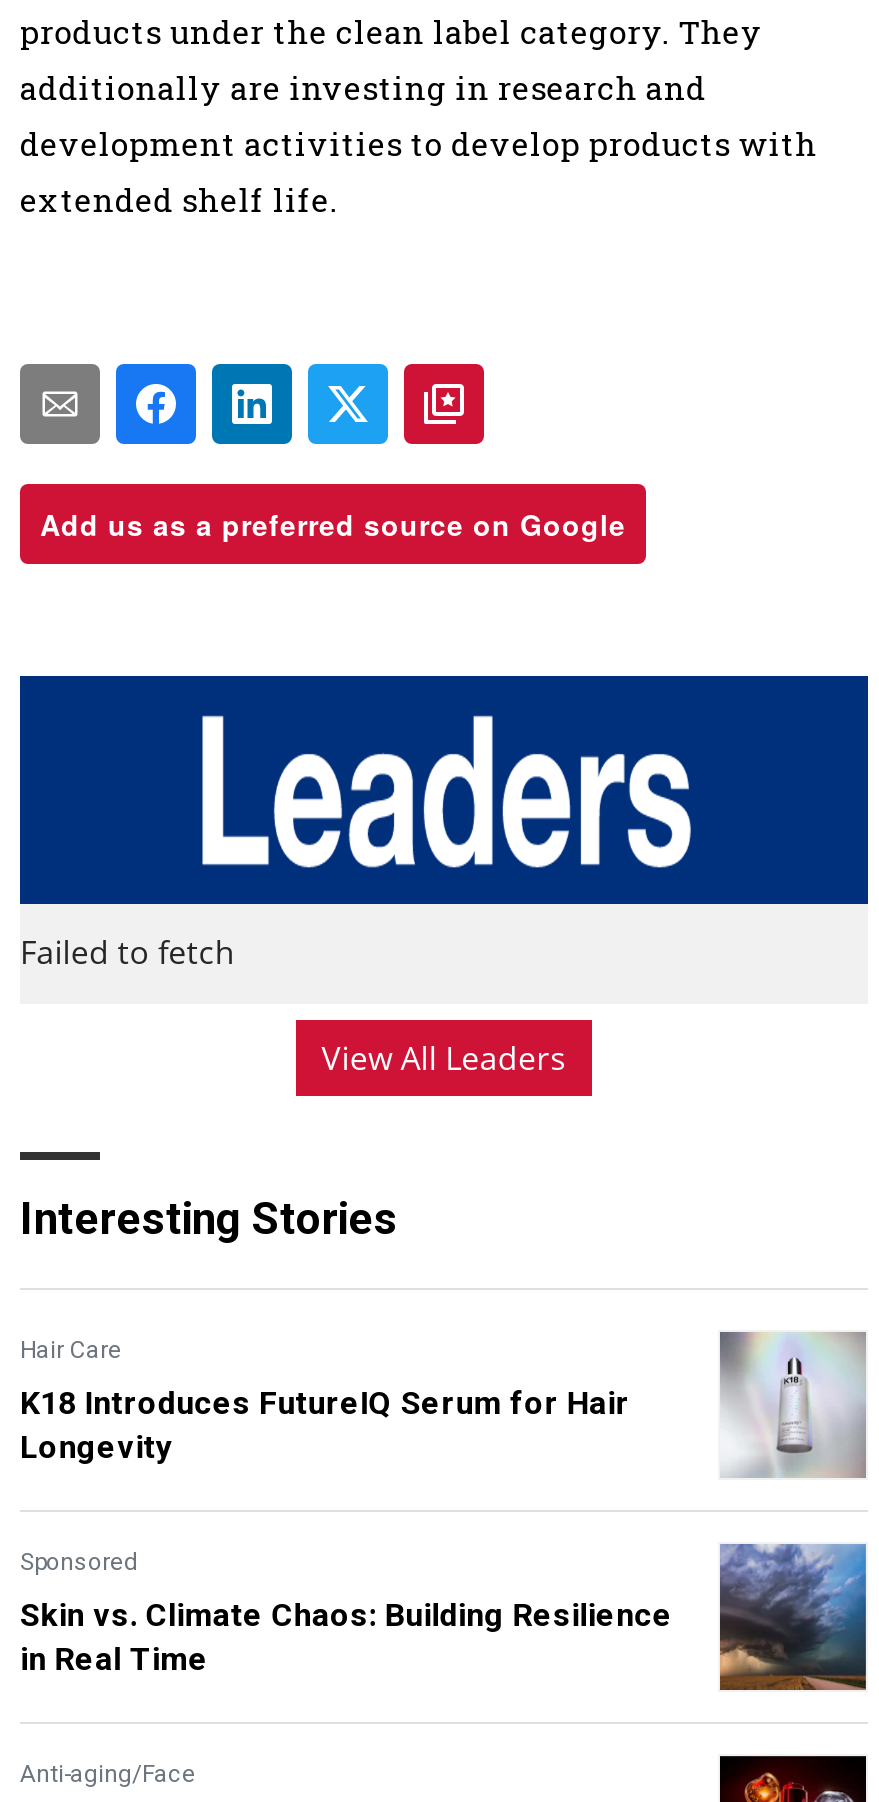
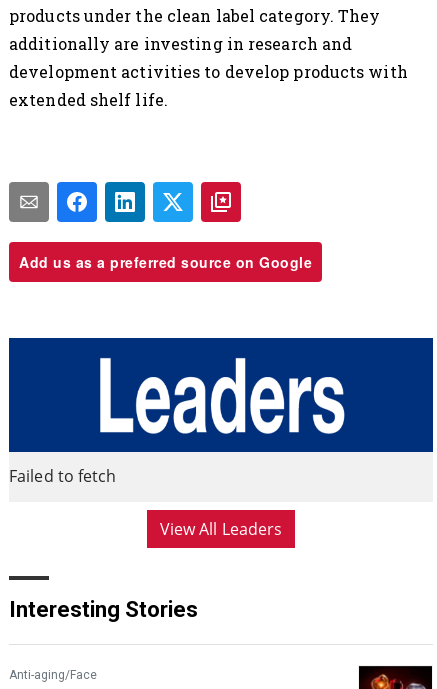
[20,1332,866,1678] [image] | Hair Care | K18 Introduces FutureIQ Serum for Hair | Longevity | Sponsored | Skin vs. Climate Chaos: Building Resilience | in Real Time -> none
[718,1542,868,1692] [image] -> none

